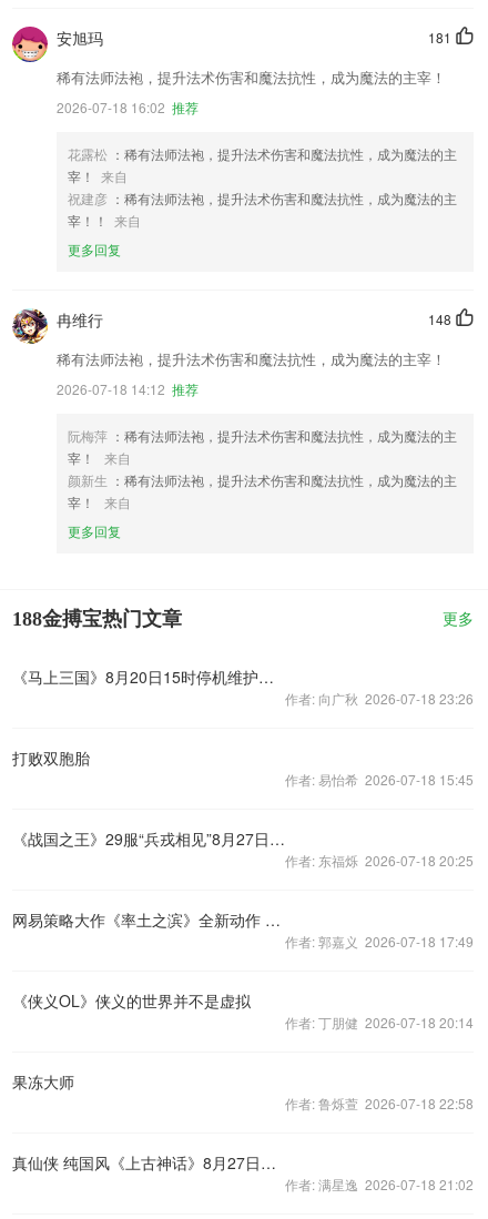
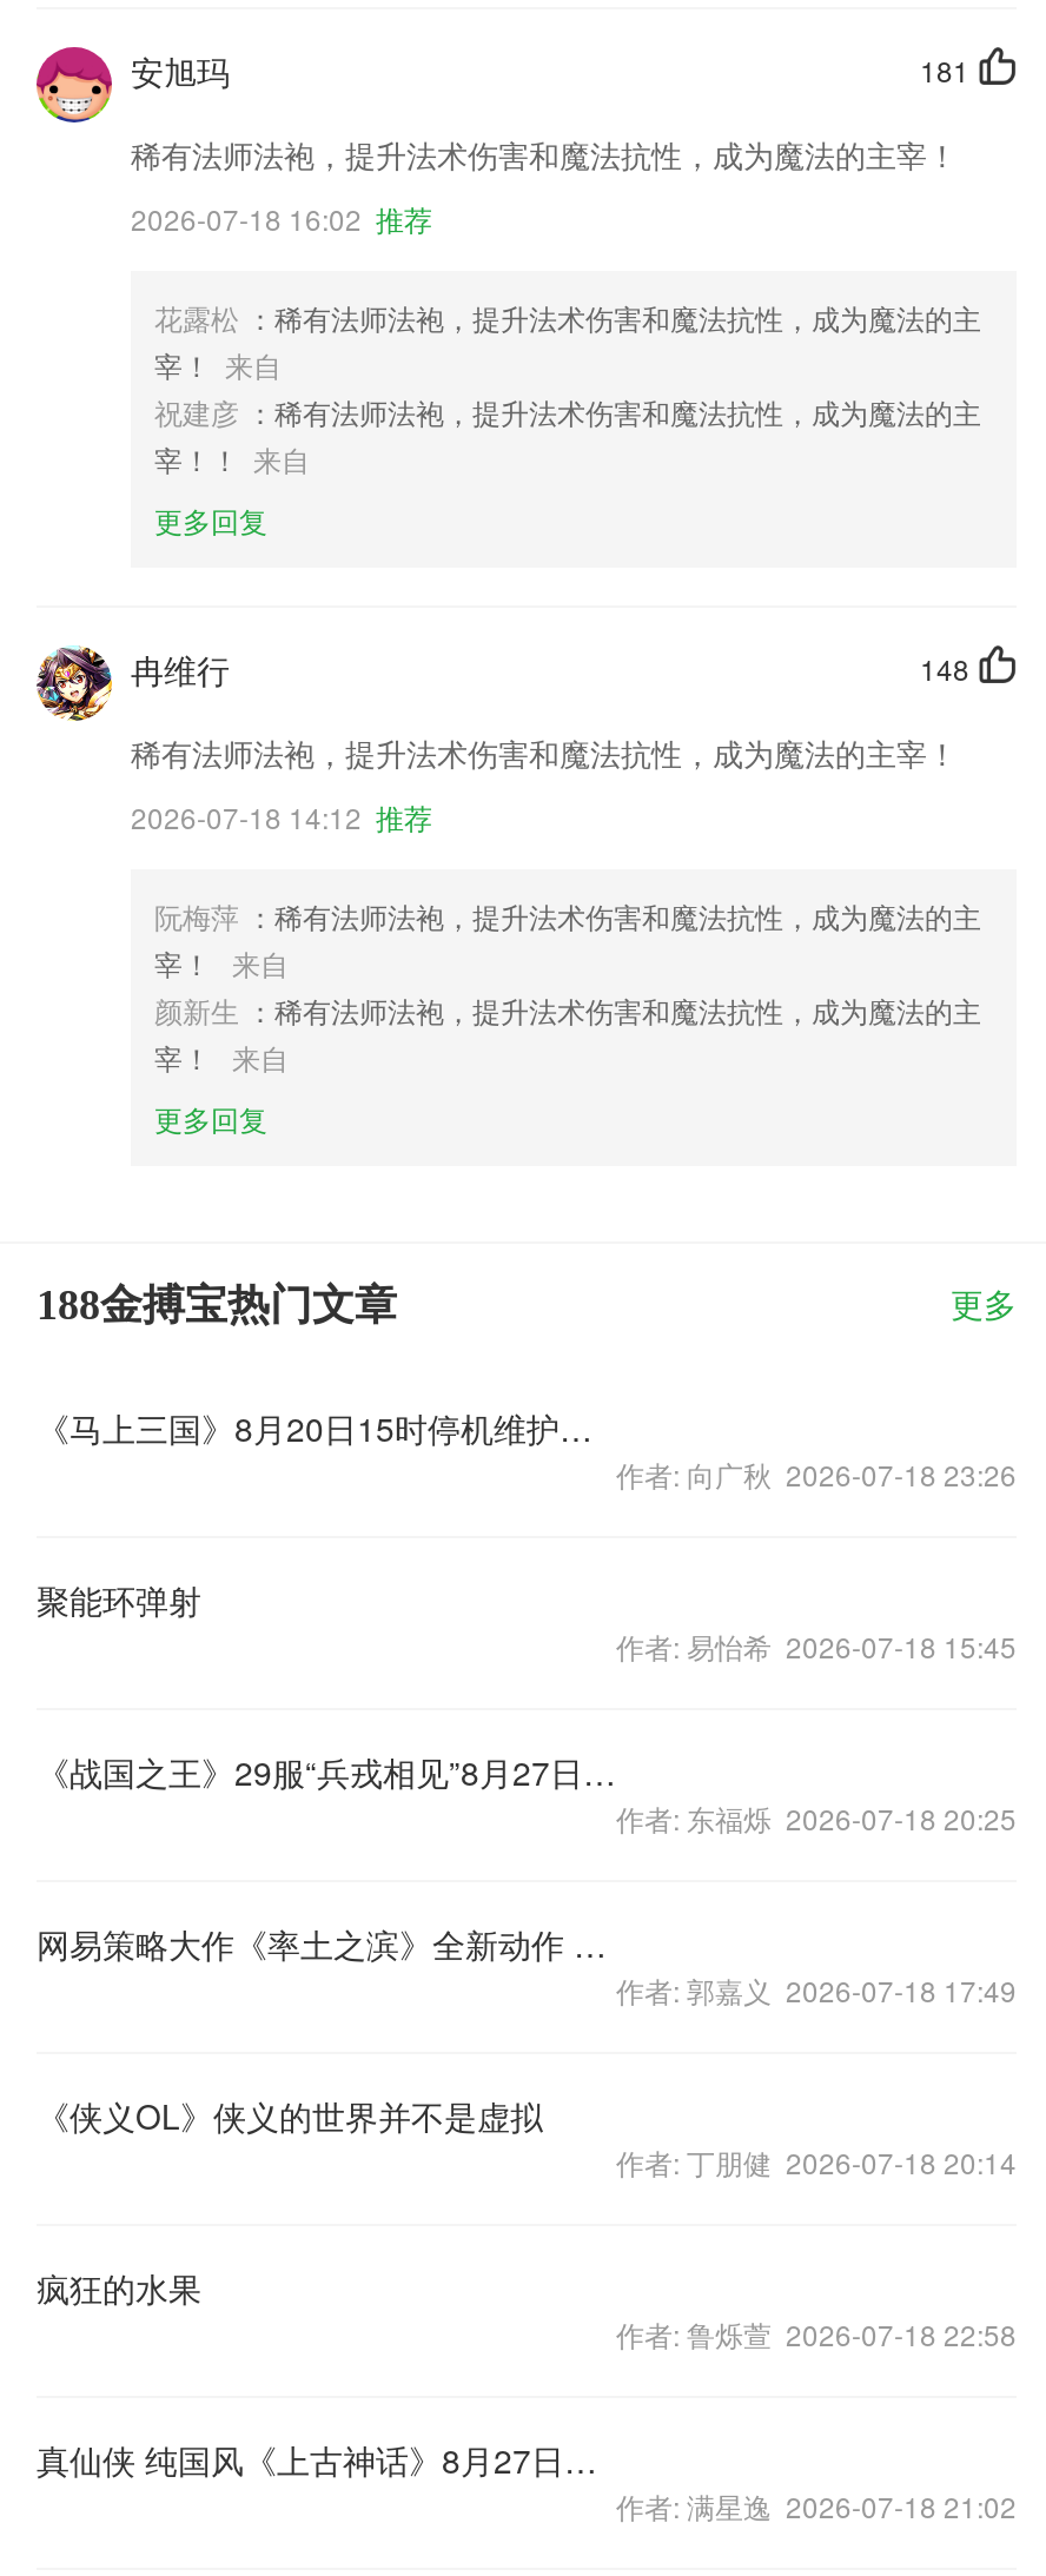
[12,746,90,769] 打败双胞胎 -> [37,1576,201,1623] 聚能环弹射
[12,1070,74,1093] 果冻大师 -> [37,2264,201,2311] 疯狂的水果

